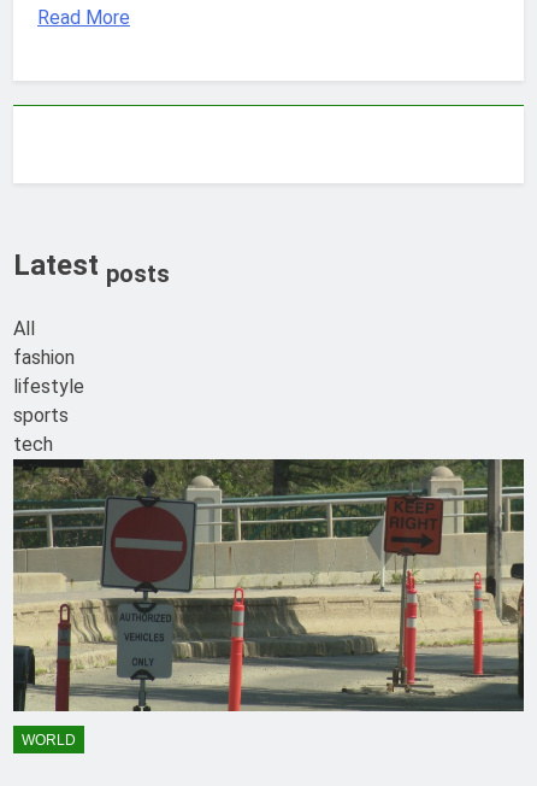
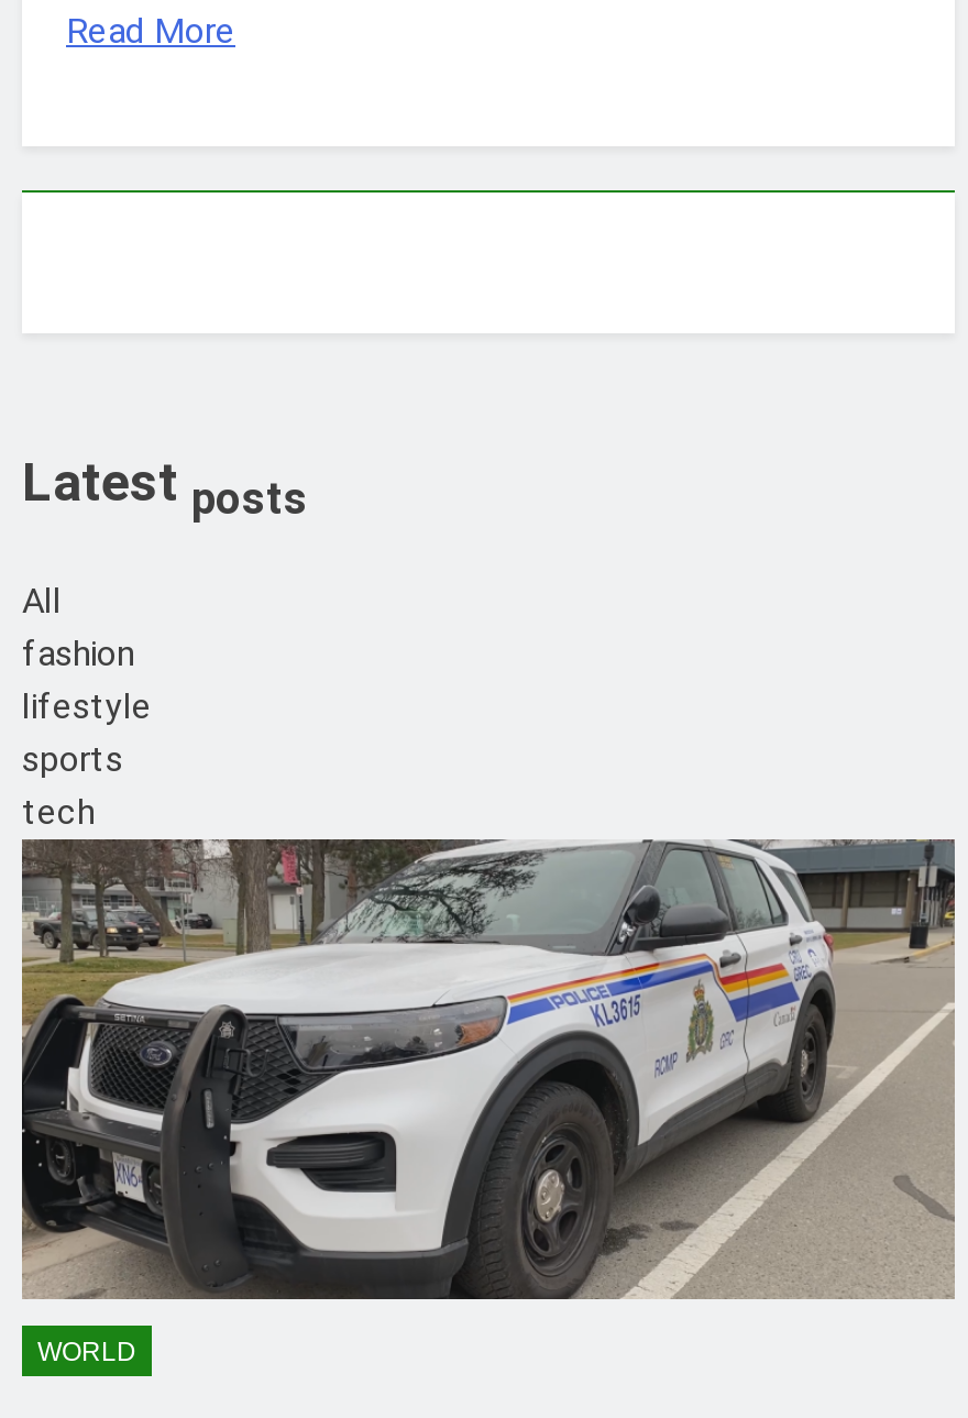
[12,458,524,712] [image] -> [20,838,955,1300] [image]

